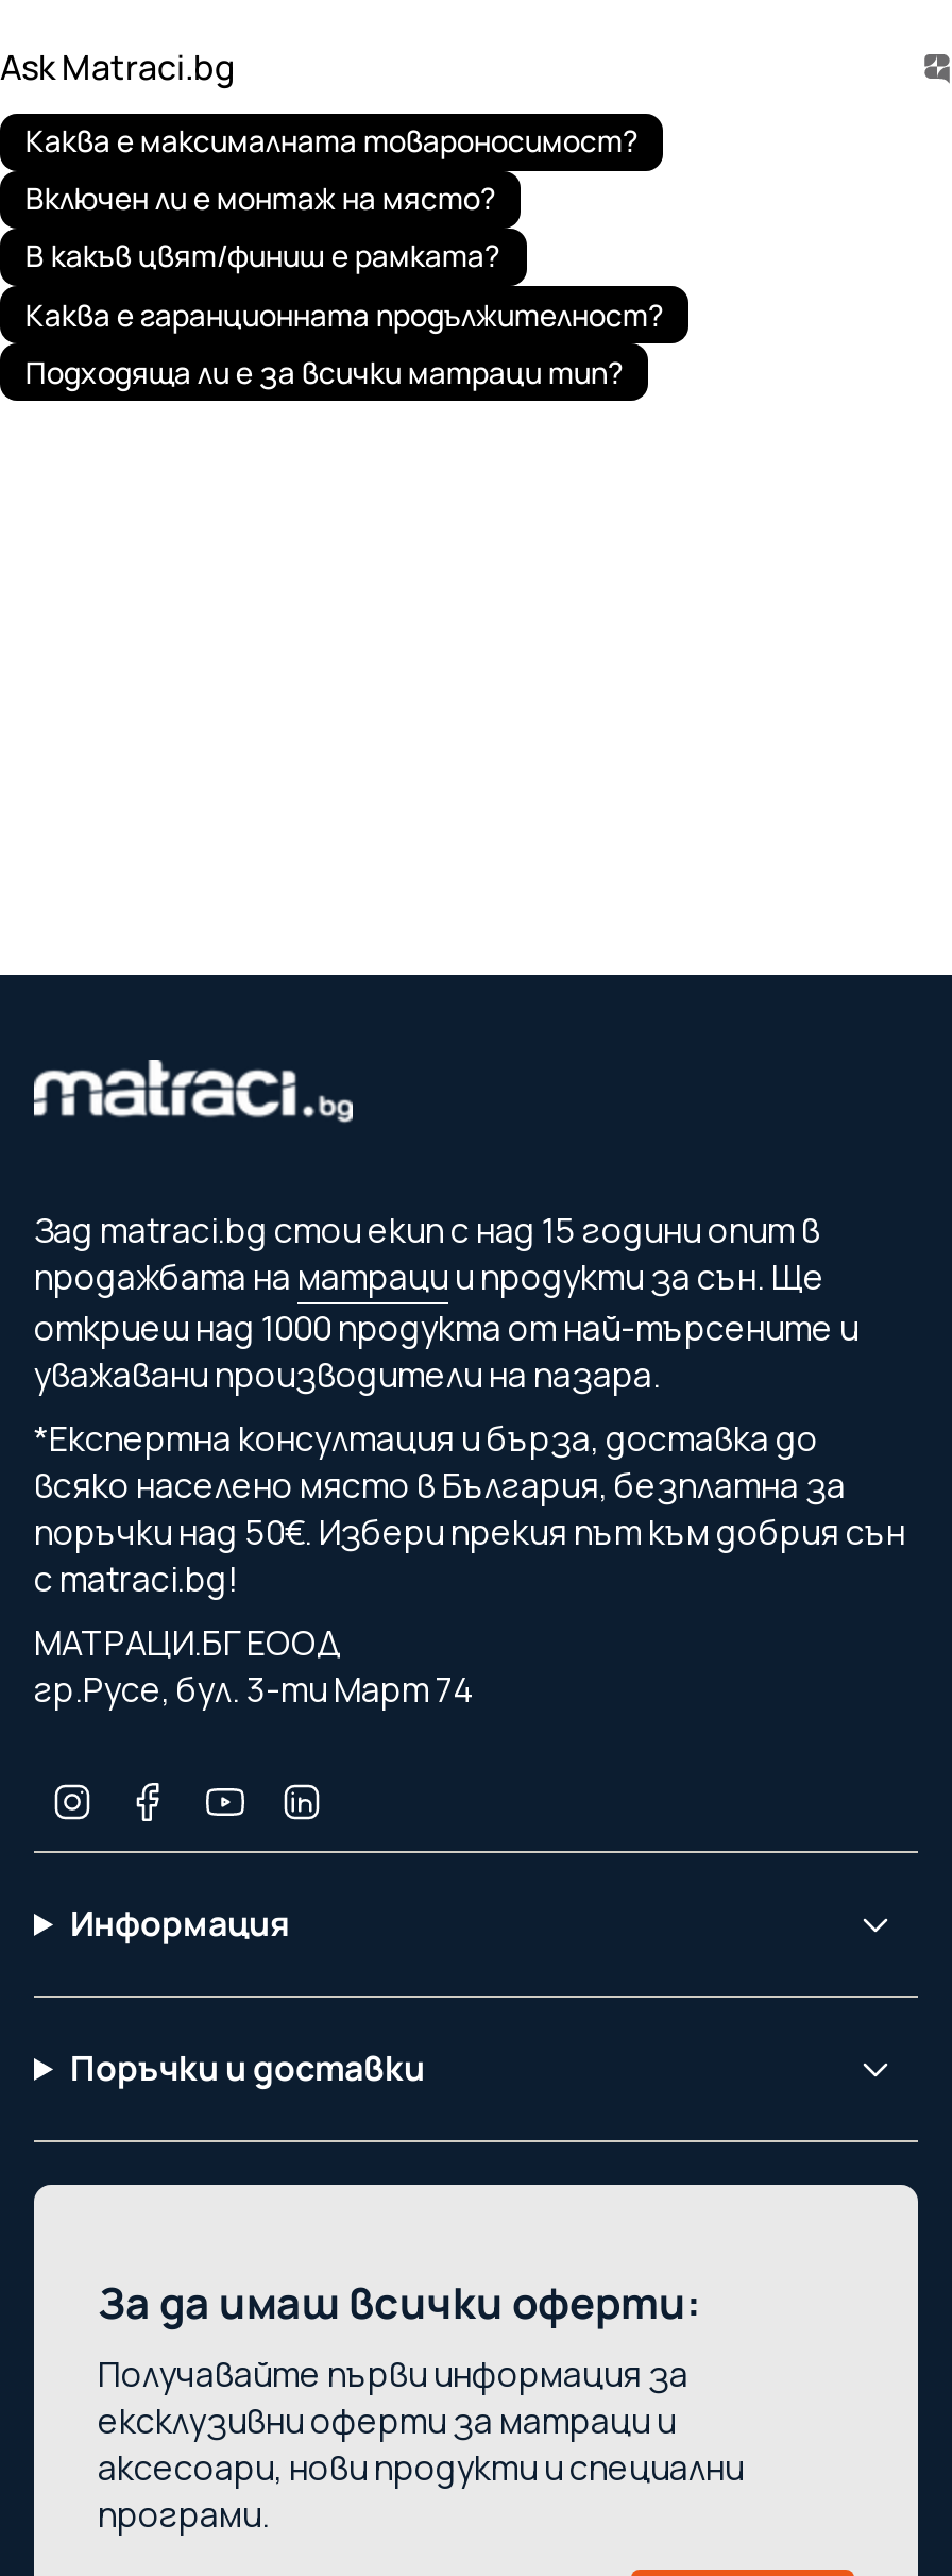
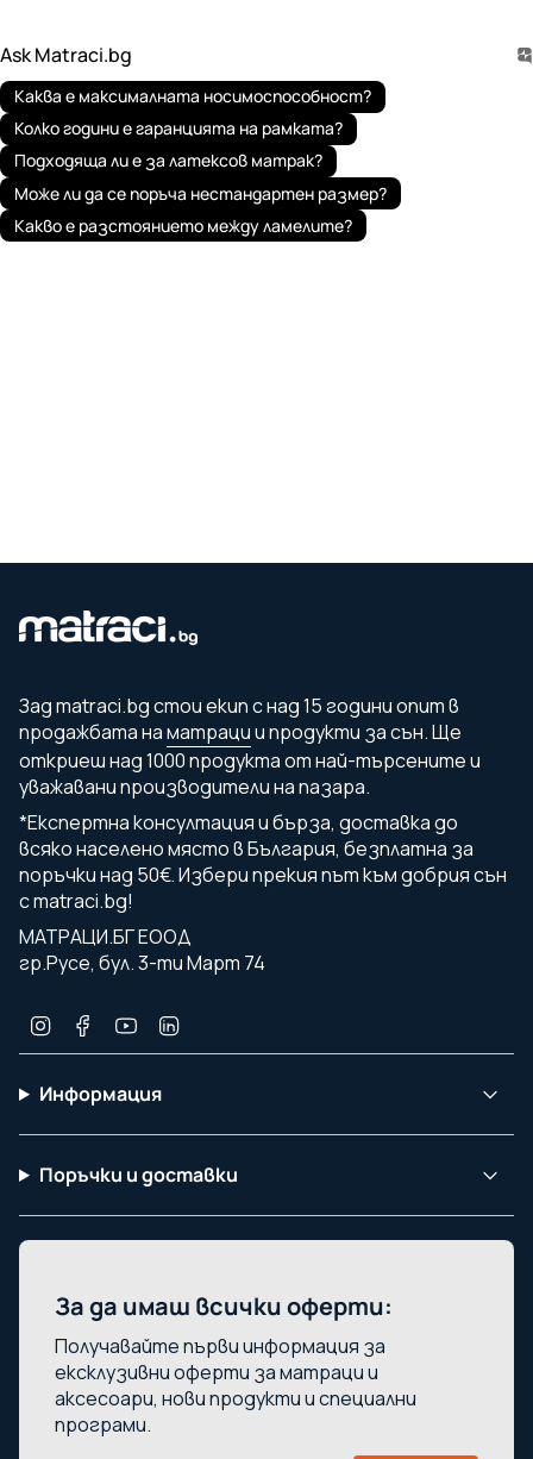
[25,120,663,392] Каква е максималната товароносимост? | Включен ли е монтаж на място? | В какъв цвят/финиш е рамката? | Каква е гаранционната продължителност? | Подходяща ли е за всички матраци тип? -> [14,85,387,237] Каква е максималната носимоспособност? | Колко години е гаранцията на рамката? | Подходяща ли е за латексов матрак? | Може ли да се поръча нестандартен размер? | Какво е разстоянието между ламелите?

